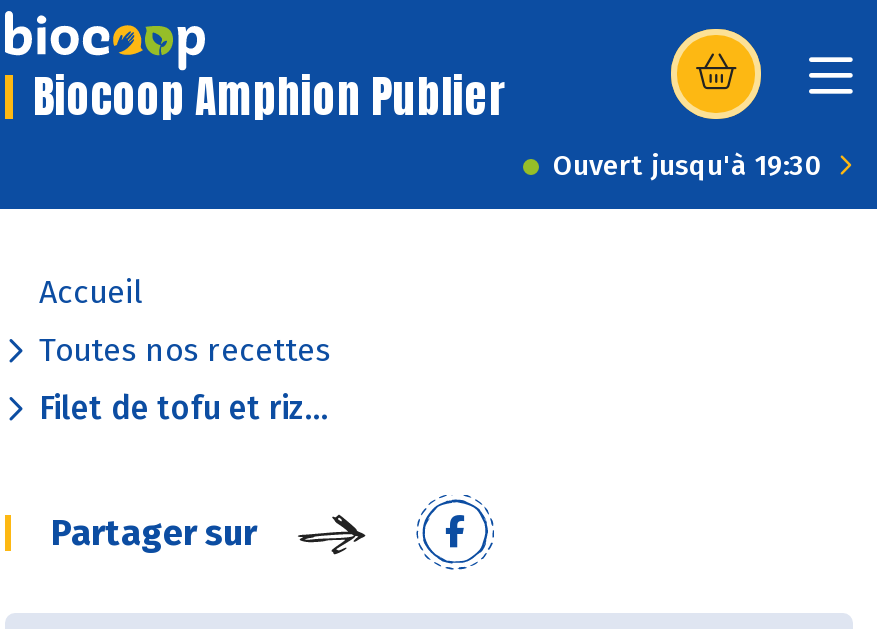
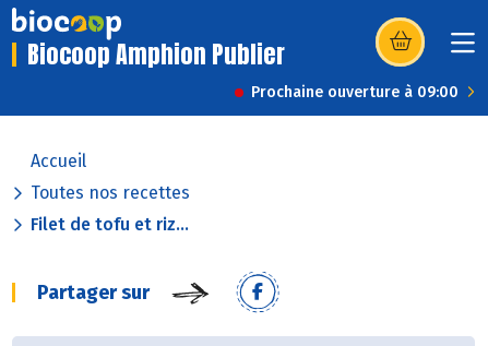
[553,149,823,183] Ouvert jusqu'à 19:30 -> [251,83,459,102] Prochaine ouverture à 09:00

